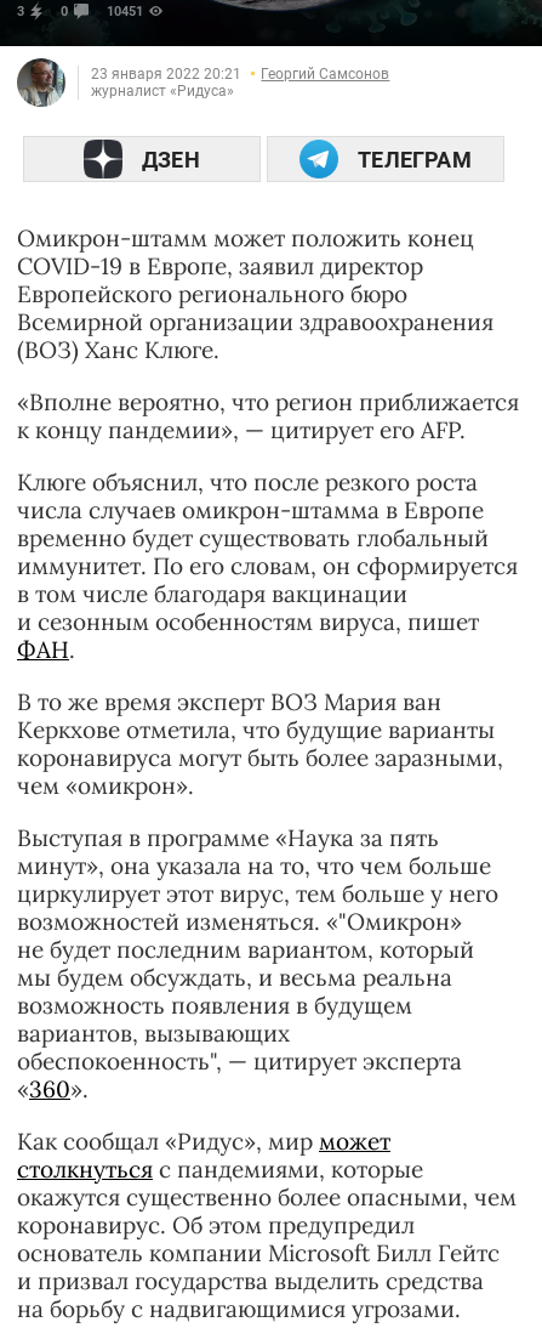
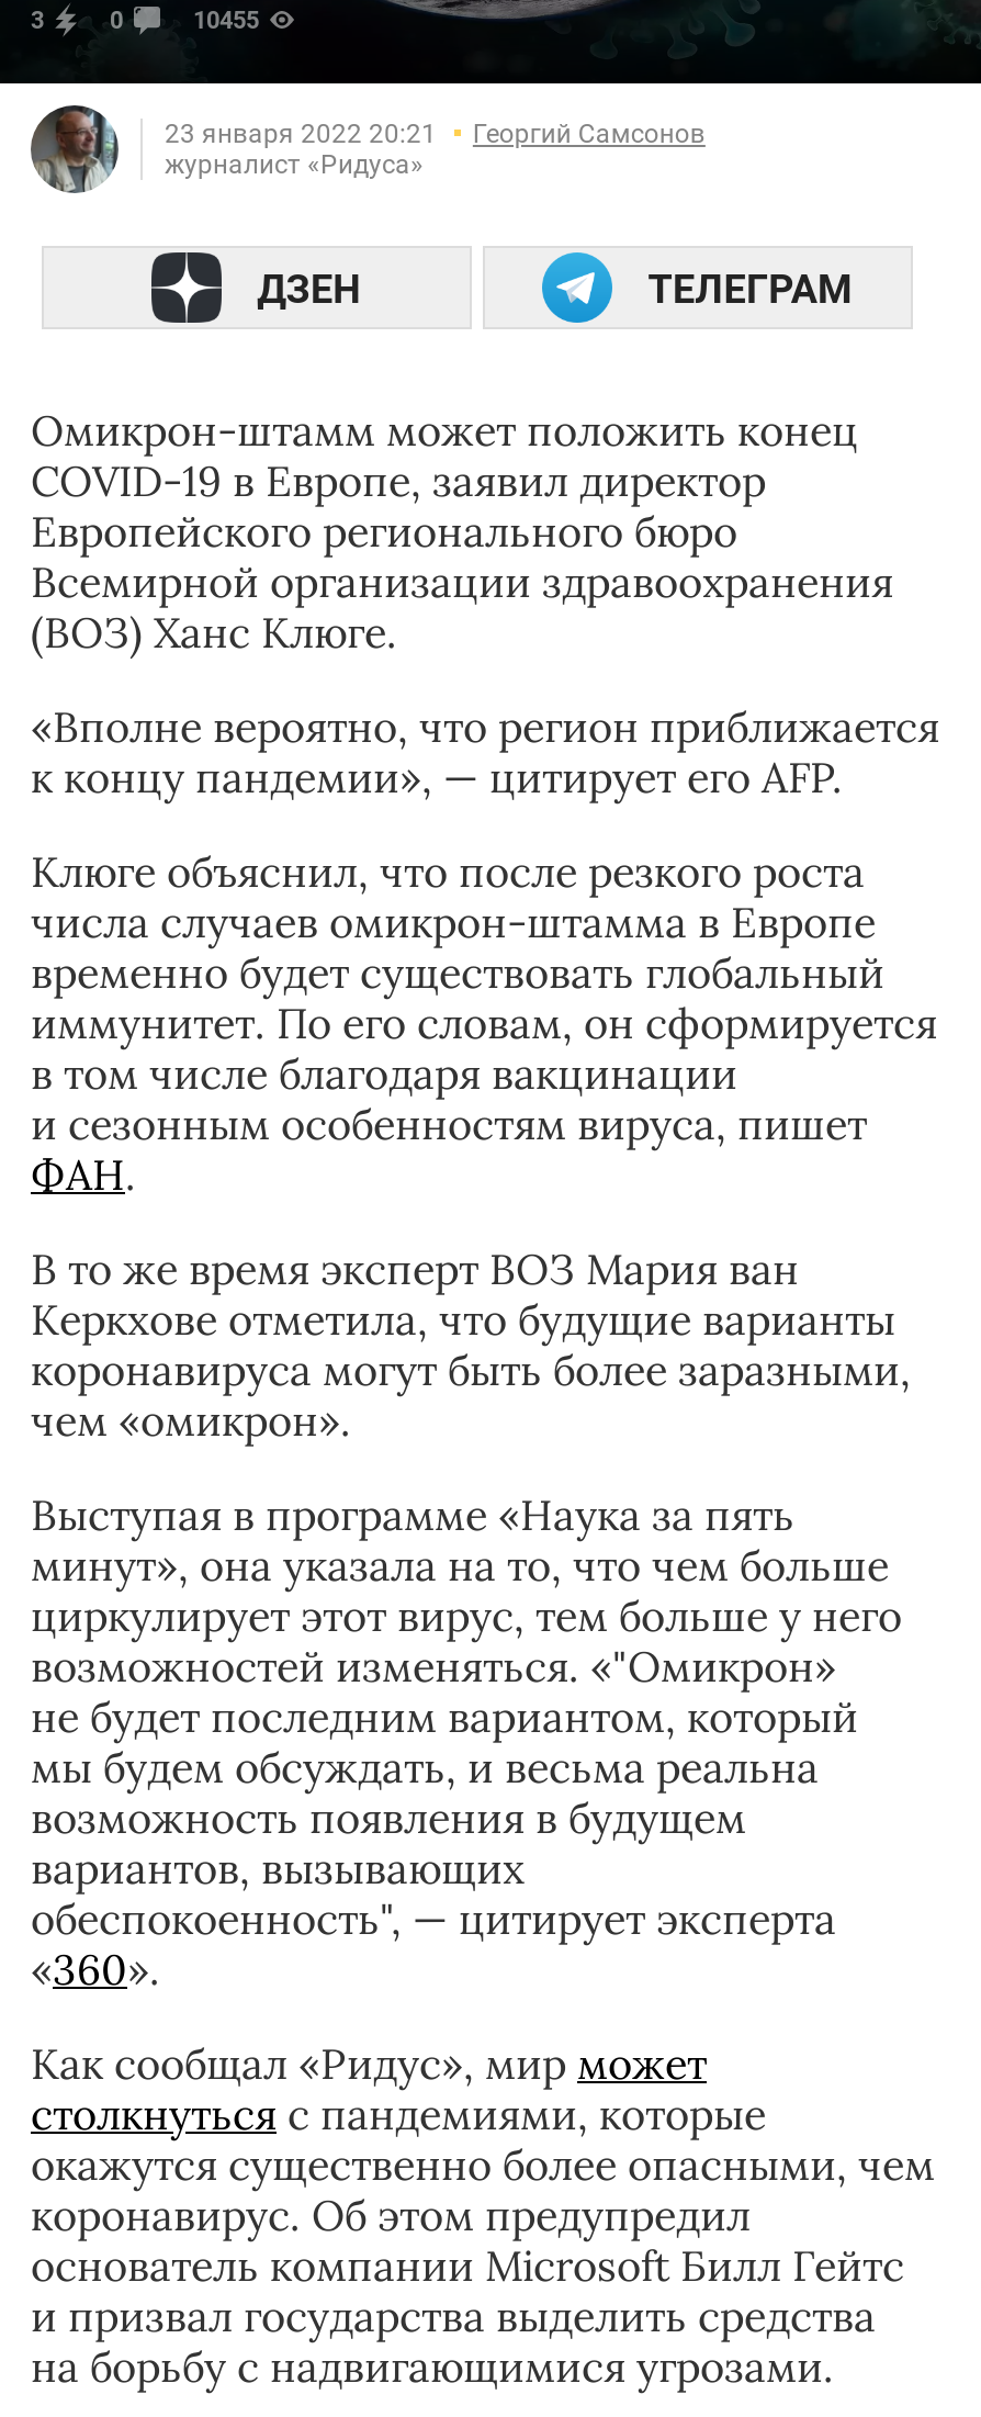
[107,4,143,19] 10451 -> [193,7,259,35] 10455

